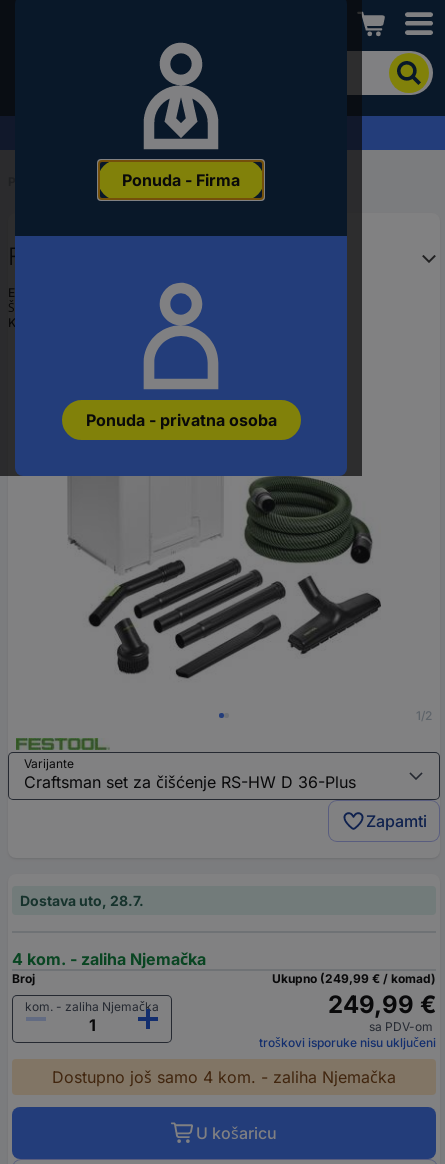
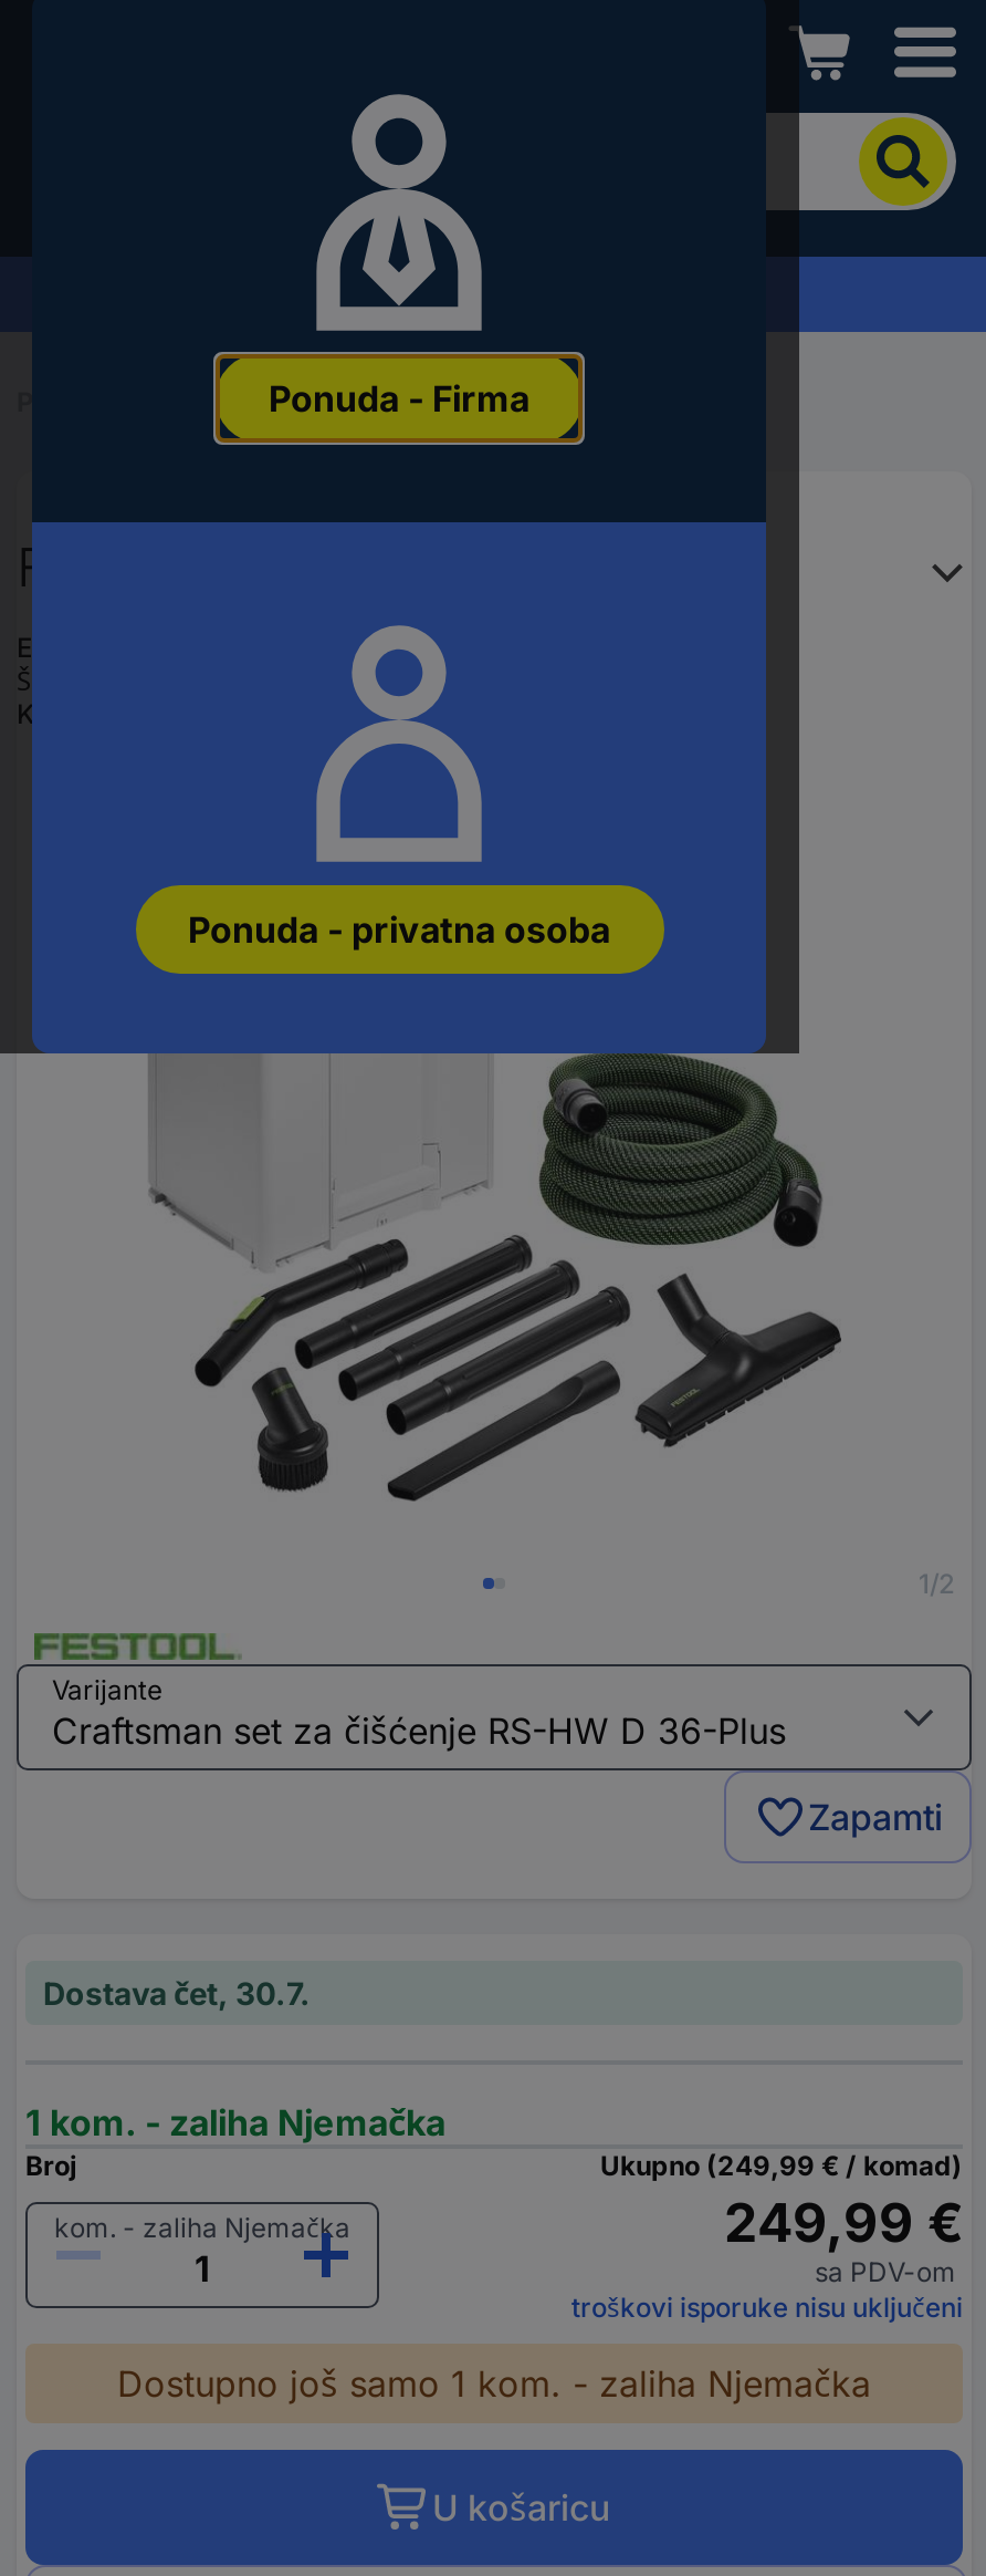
[20,892,144,909] Dostava uto, 28.7. -> [43,1973,311,2011] Dostava čet, 30.7.
[12,949,206,969] 4 kom. - zaliha Njemačka -> [25,2099,445,2144] 1 kom. - zaliha Njemačka
[52,1067,396,1087] Dostupno još samo 4 kom. - zaliha Njemačka -> [117,2360,871,2405] Dostupno još samo 1 kom. - zaliha Njemačka

